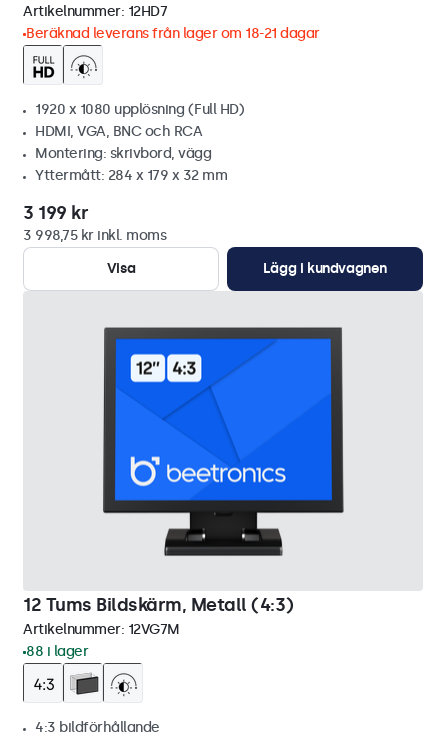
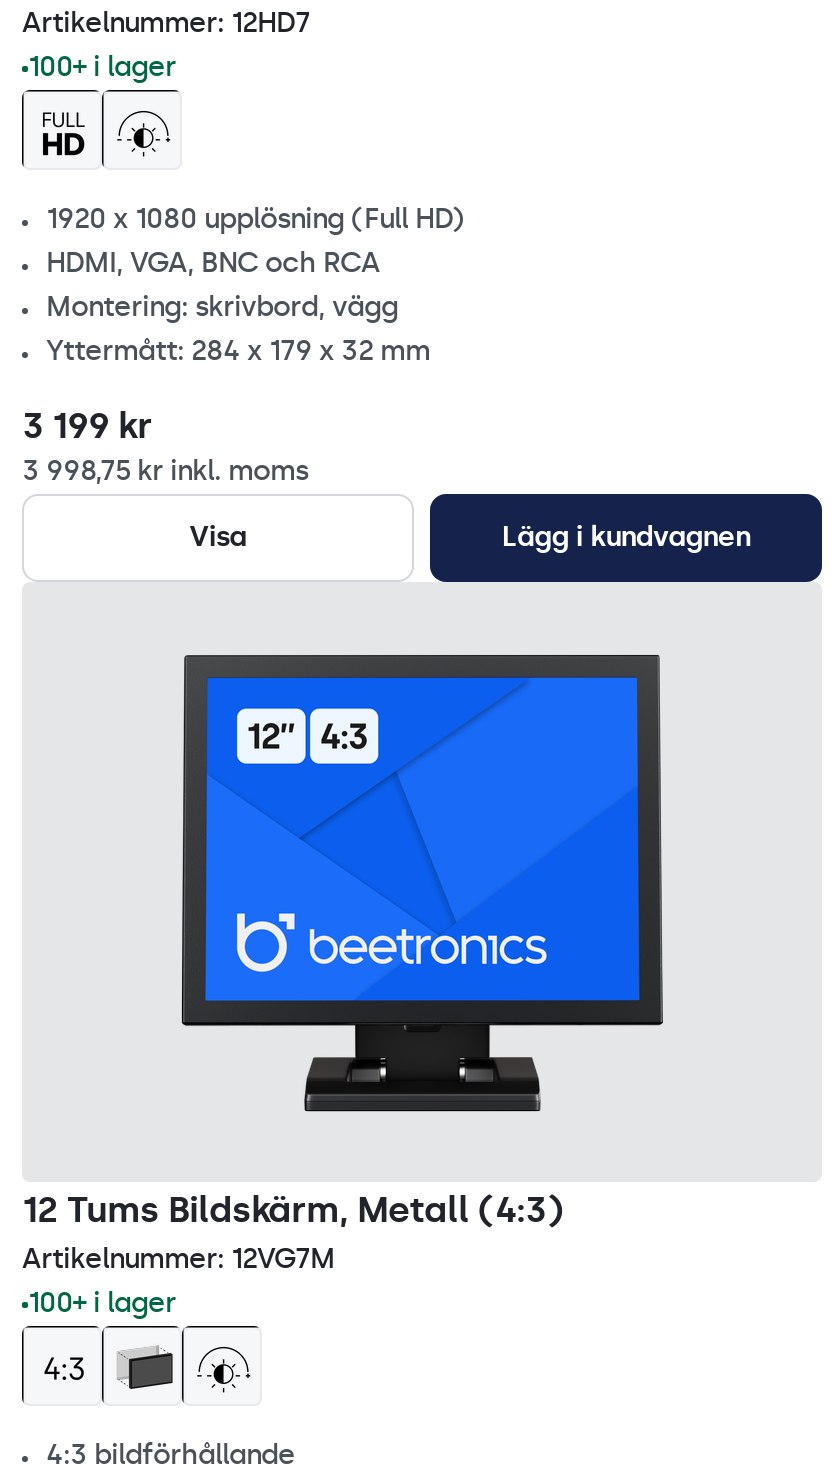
[26,25,319,42] Beräknad leverans från lager om 18-21 dagar -> [28,50,176,84] 100+ i lager
[26,643,88,660] 88 i lager -> [28,1286,176,1320] 100+ i lager

